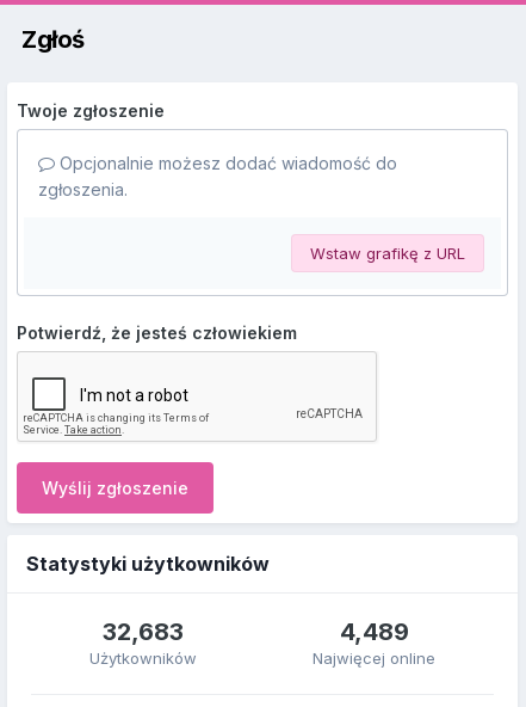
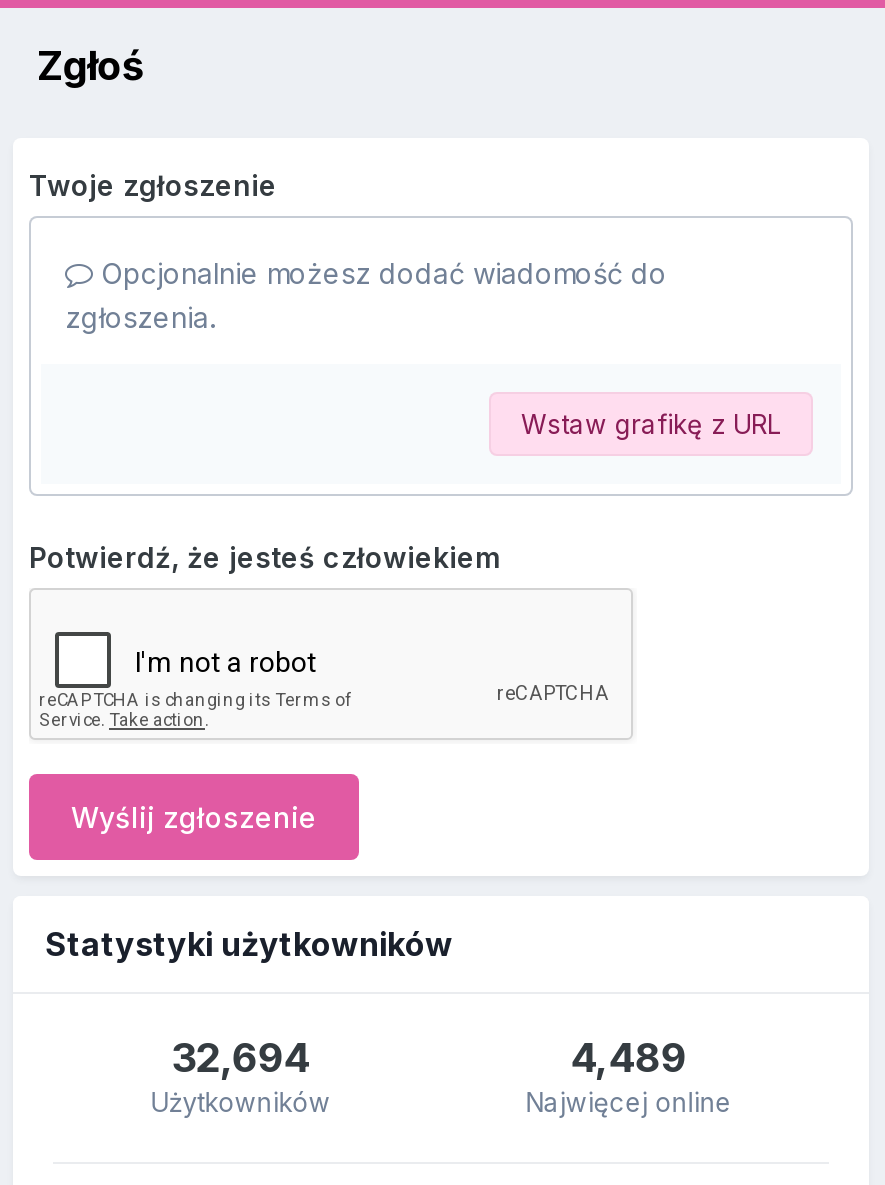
[102,617,183,646] 32,683 -> [171,1034,309,1082] 32,694

